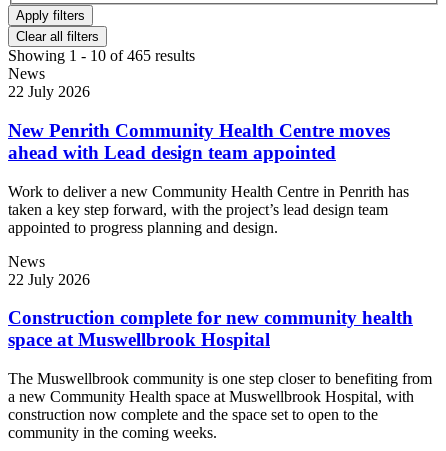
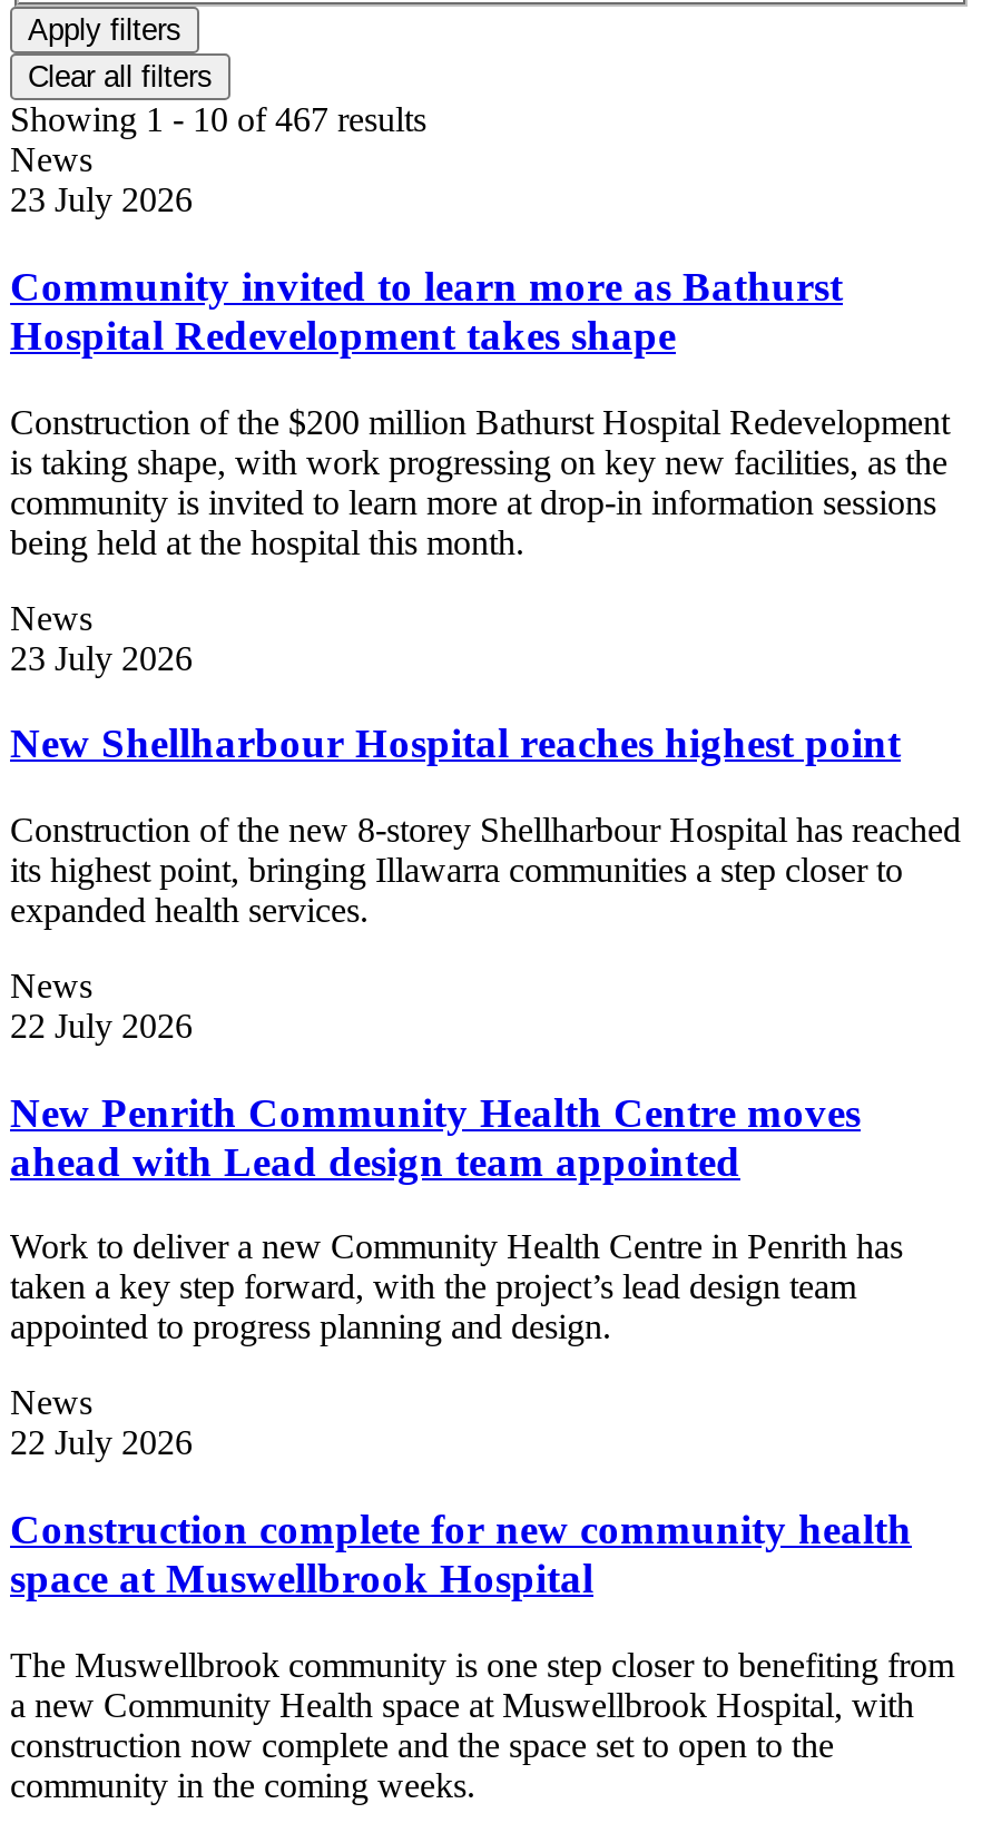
[8,47,195,64] Showing 1 - 10 of 465 results -> [10,100,961,929] Showing 1 - 10 of 467 results | News | 23 July 2026 | Community invited to learn more as Bathurst | Hospital Redevelopment takes shape | Construction of the $200 million Bathurst Hospital Redevelopment | is taking shape, with work progressing on key new facilities, as the | community is invited to learn more at drop-in information sessions | being held at the hospital this month. | News | 23 July 2026 | New Shellharbour Hospital reaches highest point | Construction of the new 8-storey Shellharbour Hospital has reached | its highest point, bringing Illawarra communities a step closer to | expanded health services.

